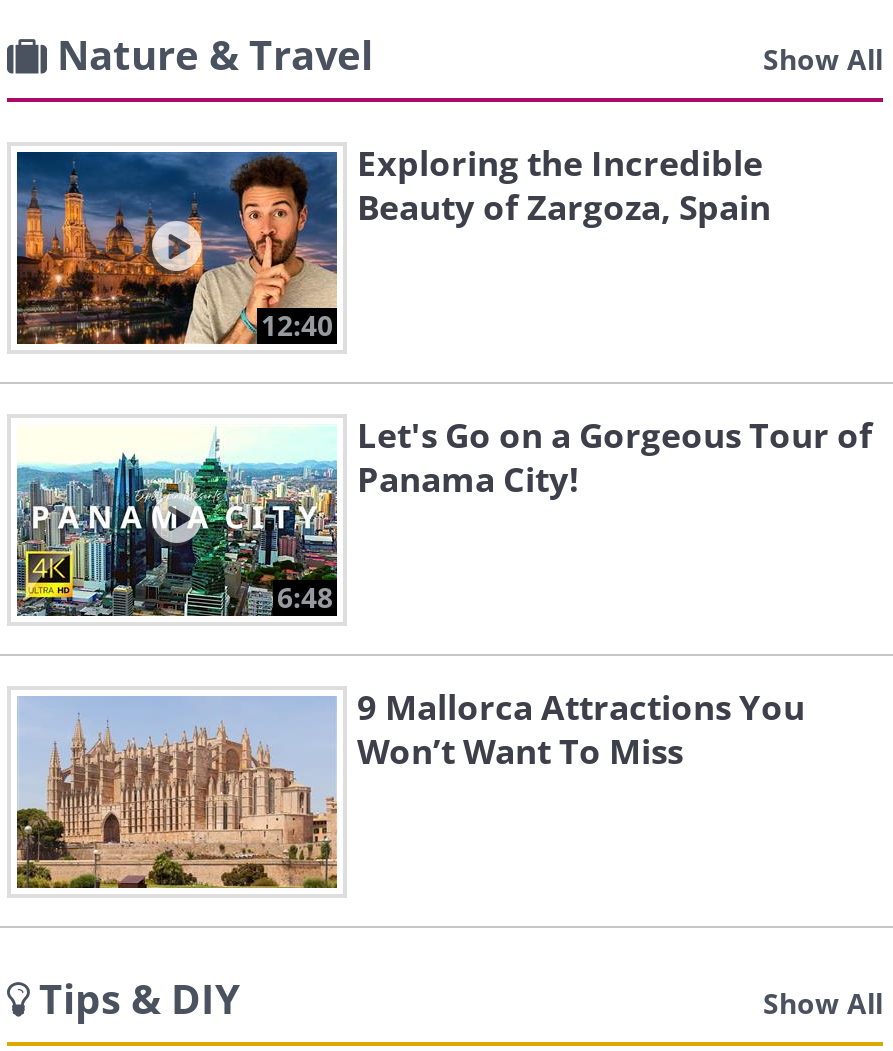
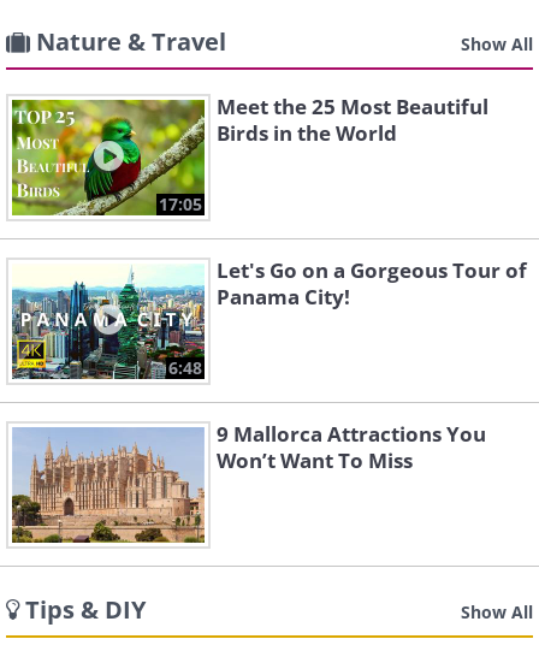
[15,150,339,346] [image] | 12:40 -> [11,99,206,217] [image] | 17:05
[357,140,771,230] Exploring the Incredible | Beauty of Zargoza, Spain -> [217,93,488,147] Meet the 25 Most Beautiful | Birds in the World

